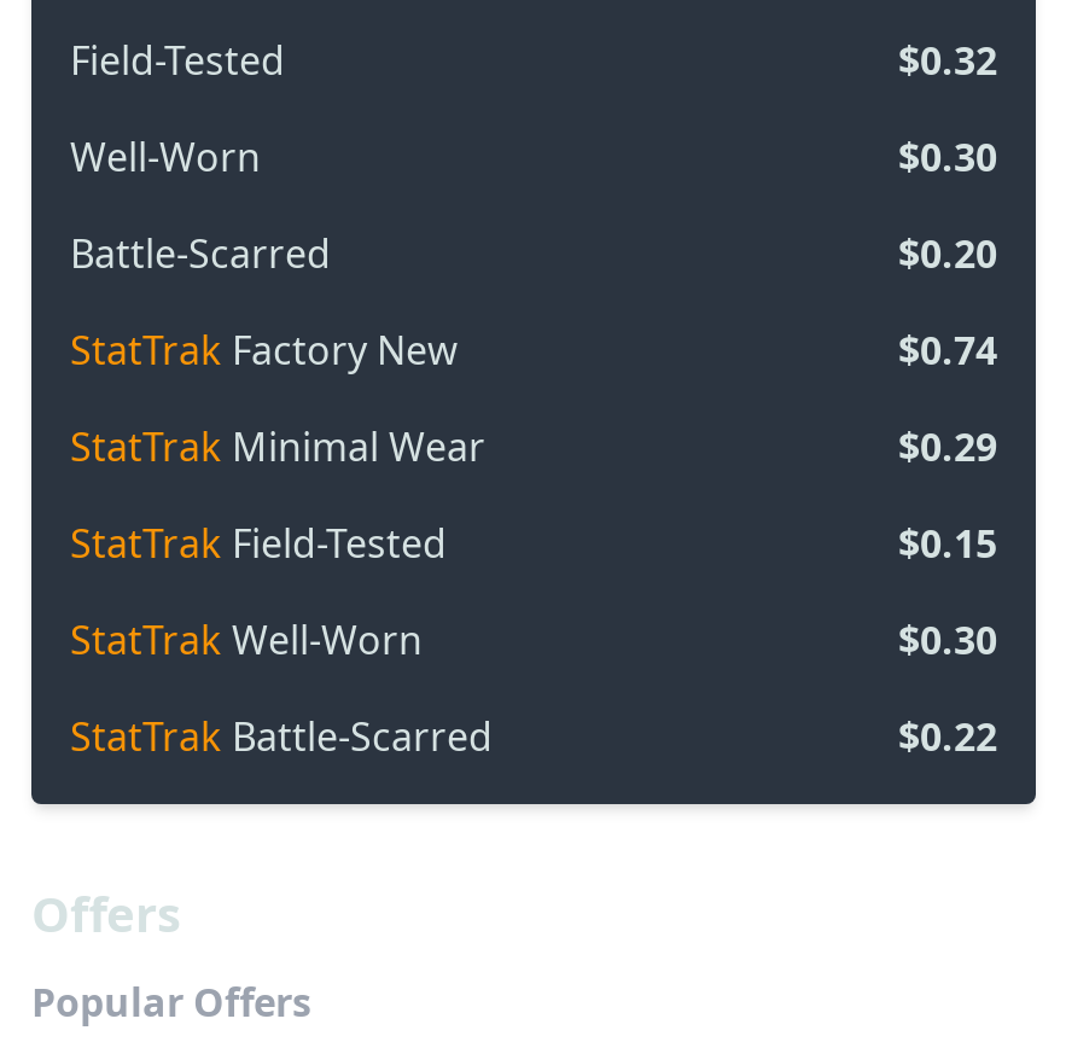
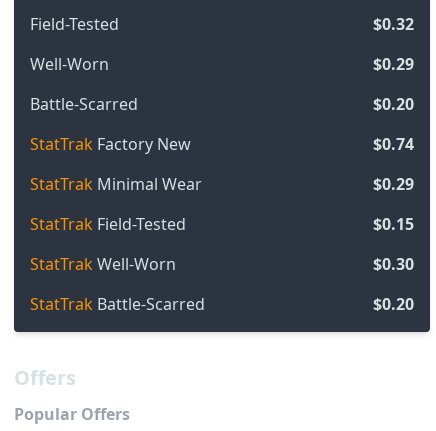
[898,130,997,184] $0.30 -> [373,53,414,75] $0.29
[898,710,997,763] $0.22 -> [373,293,414,315] $0.20

